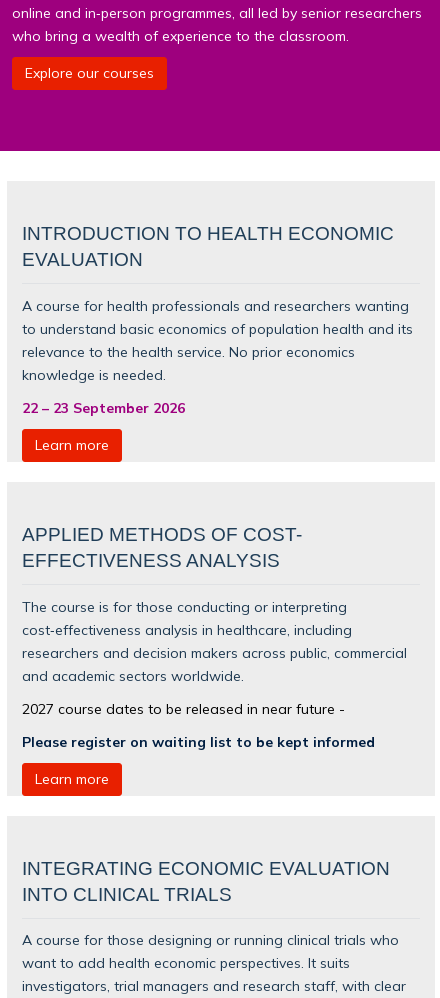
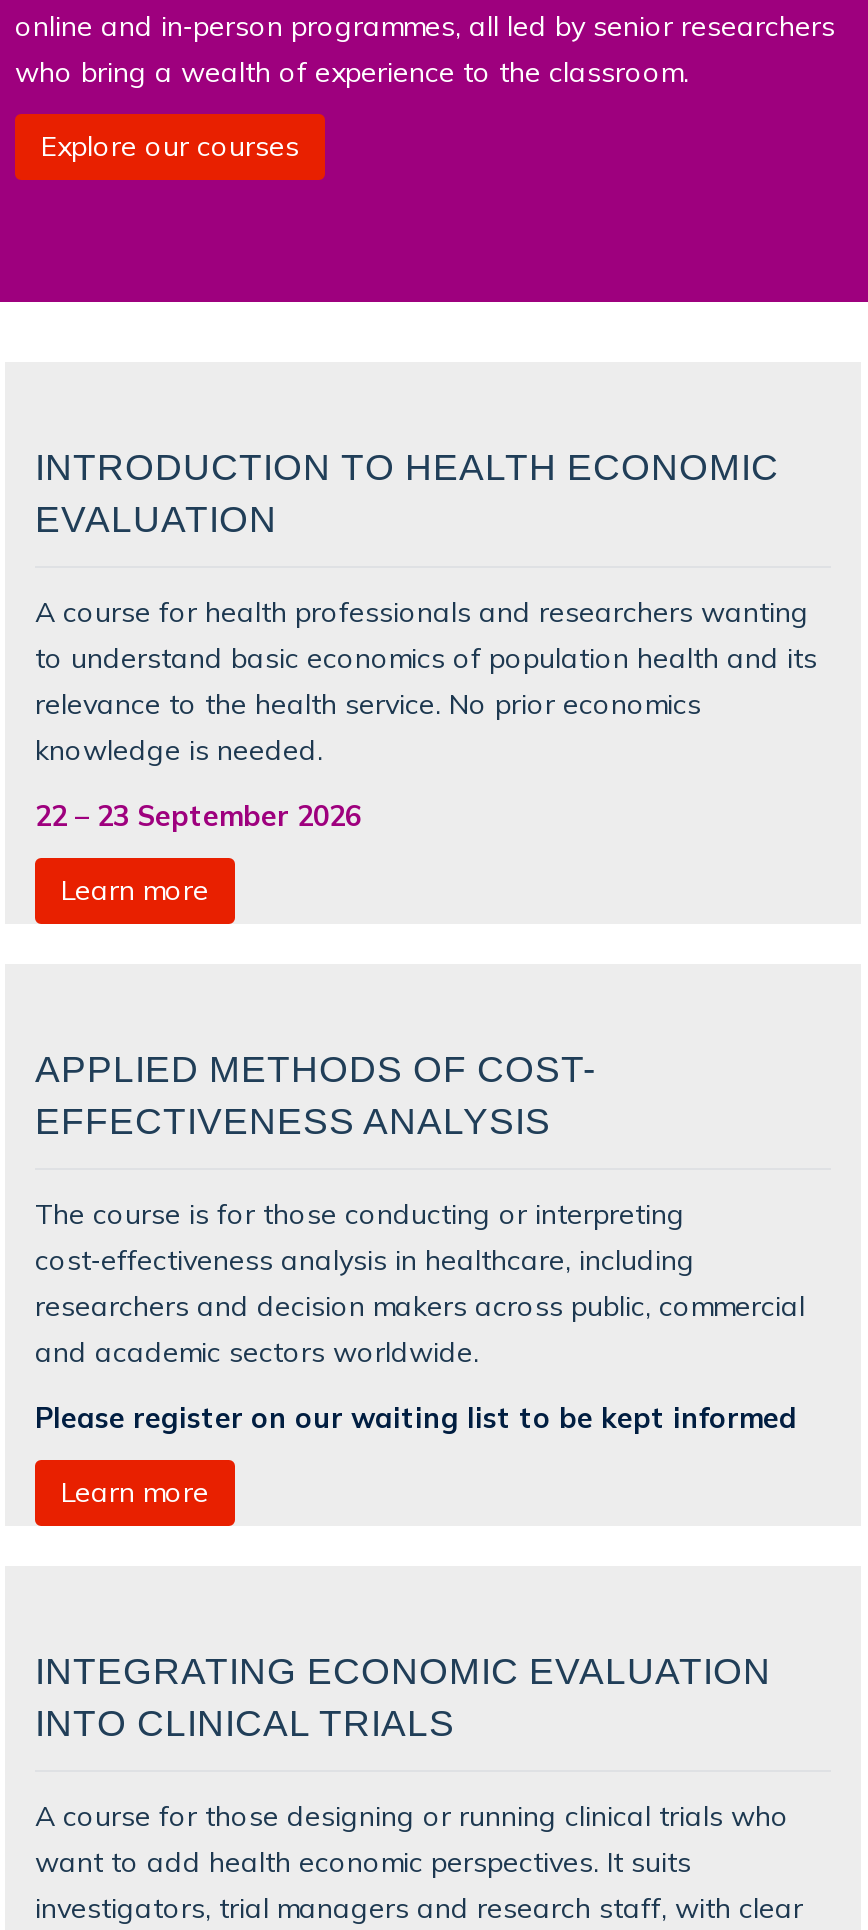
[22,699,375,749] 2027 course dates to be released in near future - | Please register on waiting list to be kept informed -> [35,1399,797,1433] Please register on our waiting list to be kept informed

